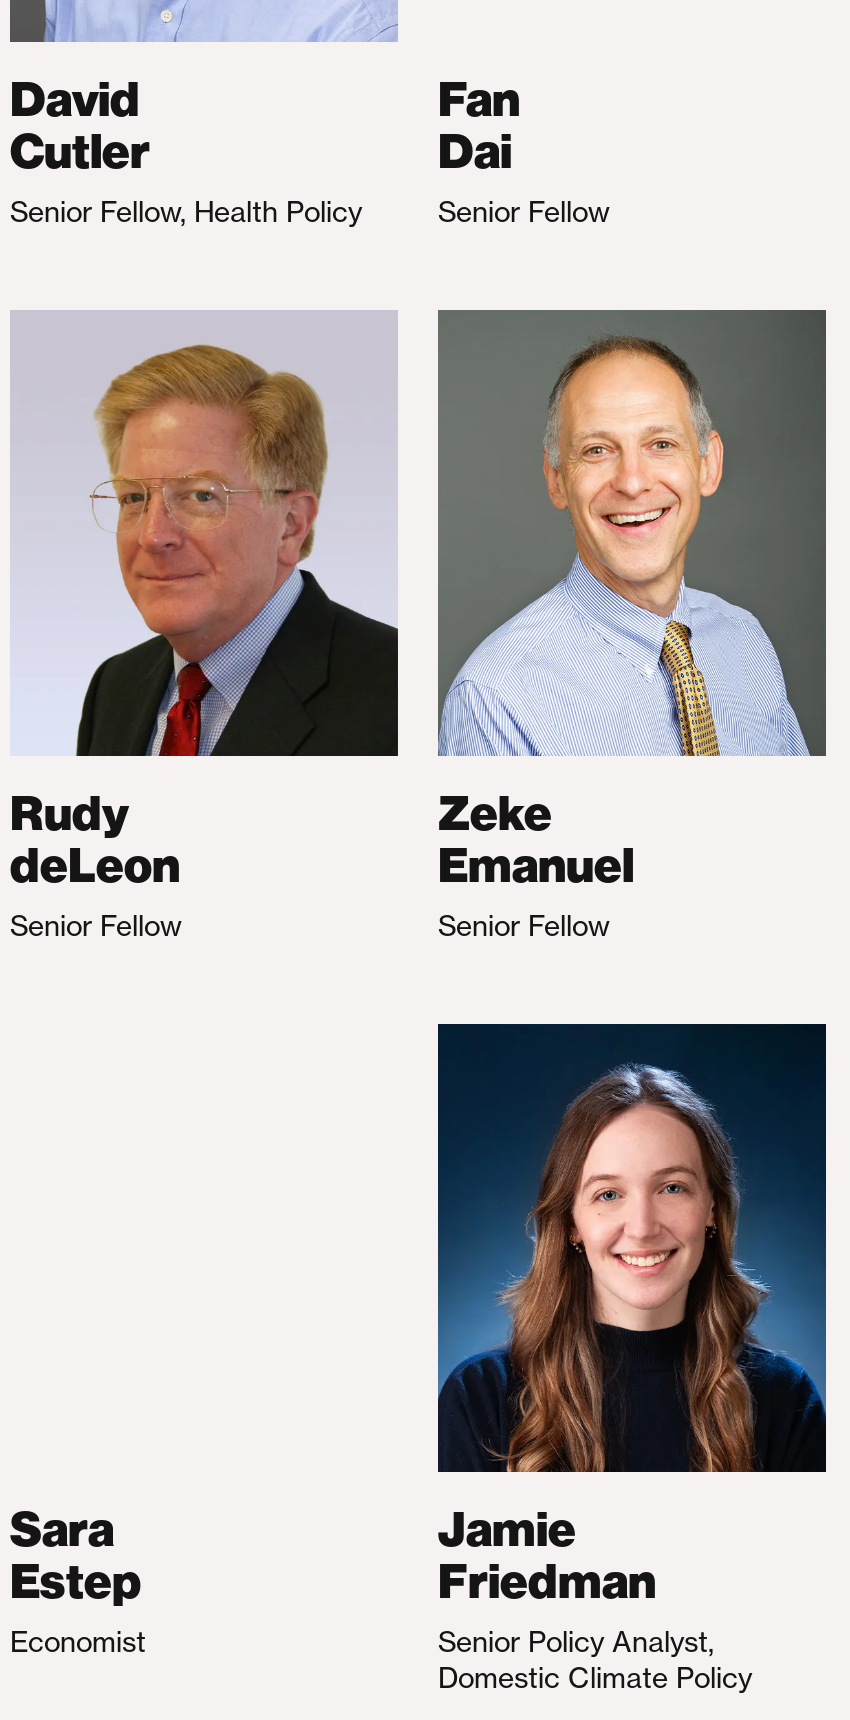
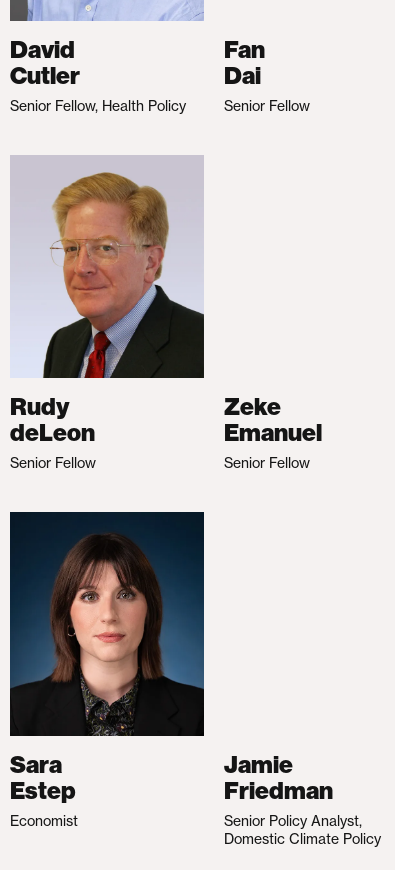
[436,308,828,758] [image] -> none
none -> [9,511,205,737] [image]
[436,1022,828,1474] [image] -> none

